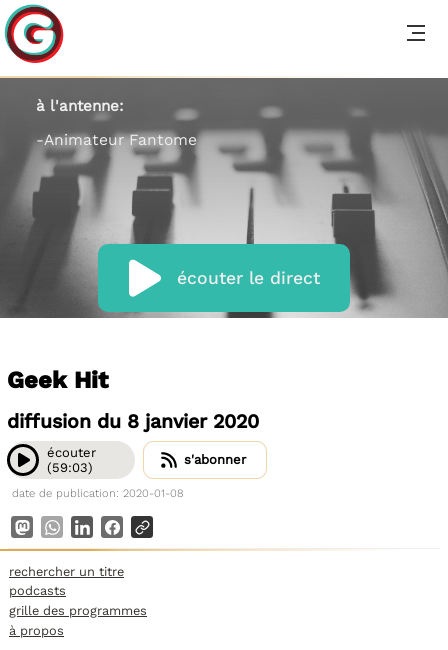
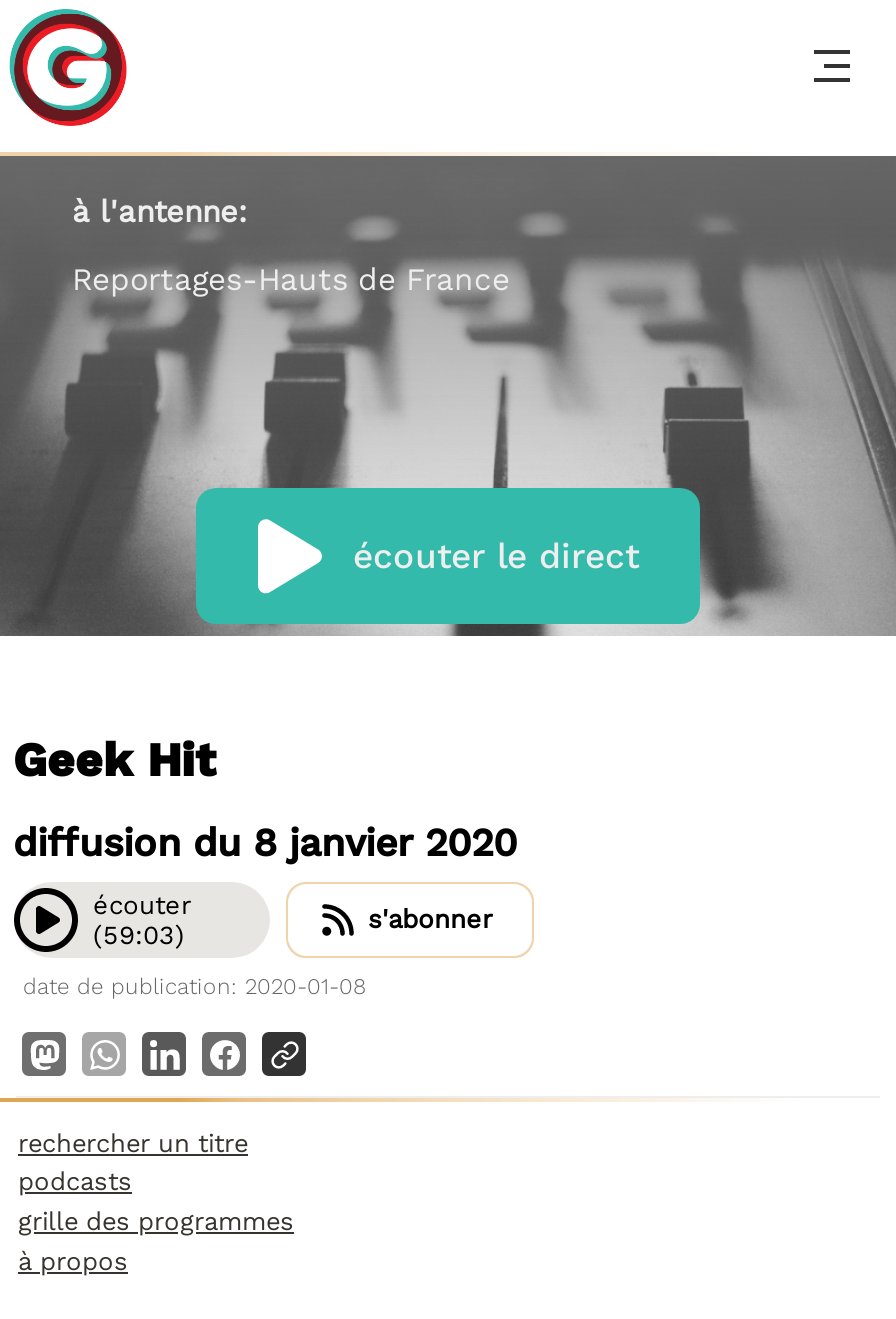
[36,130,197,149] -Animateur Fantome -> [72,261,510,299] Reportages-Hauts de France

